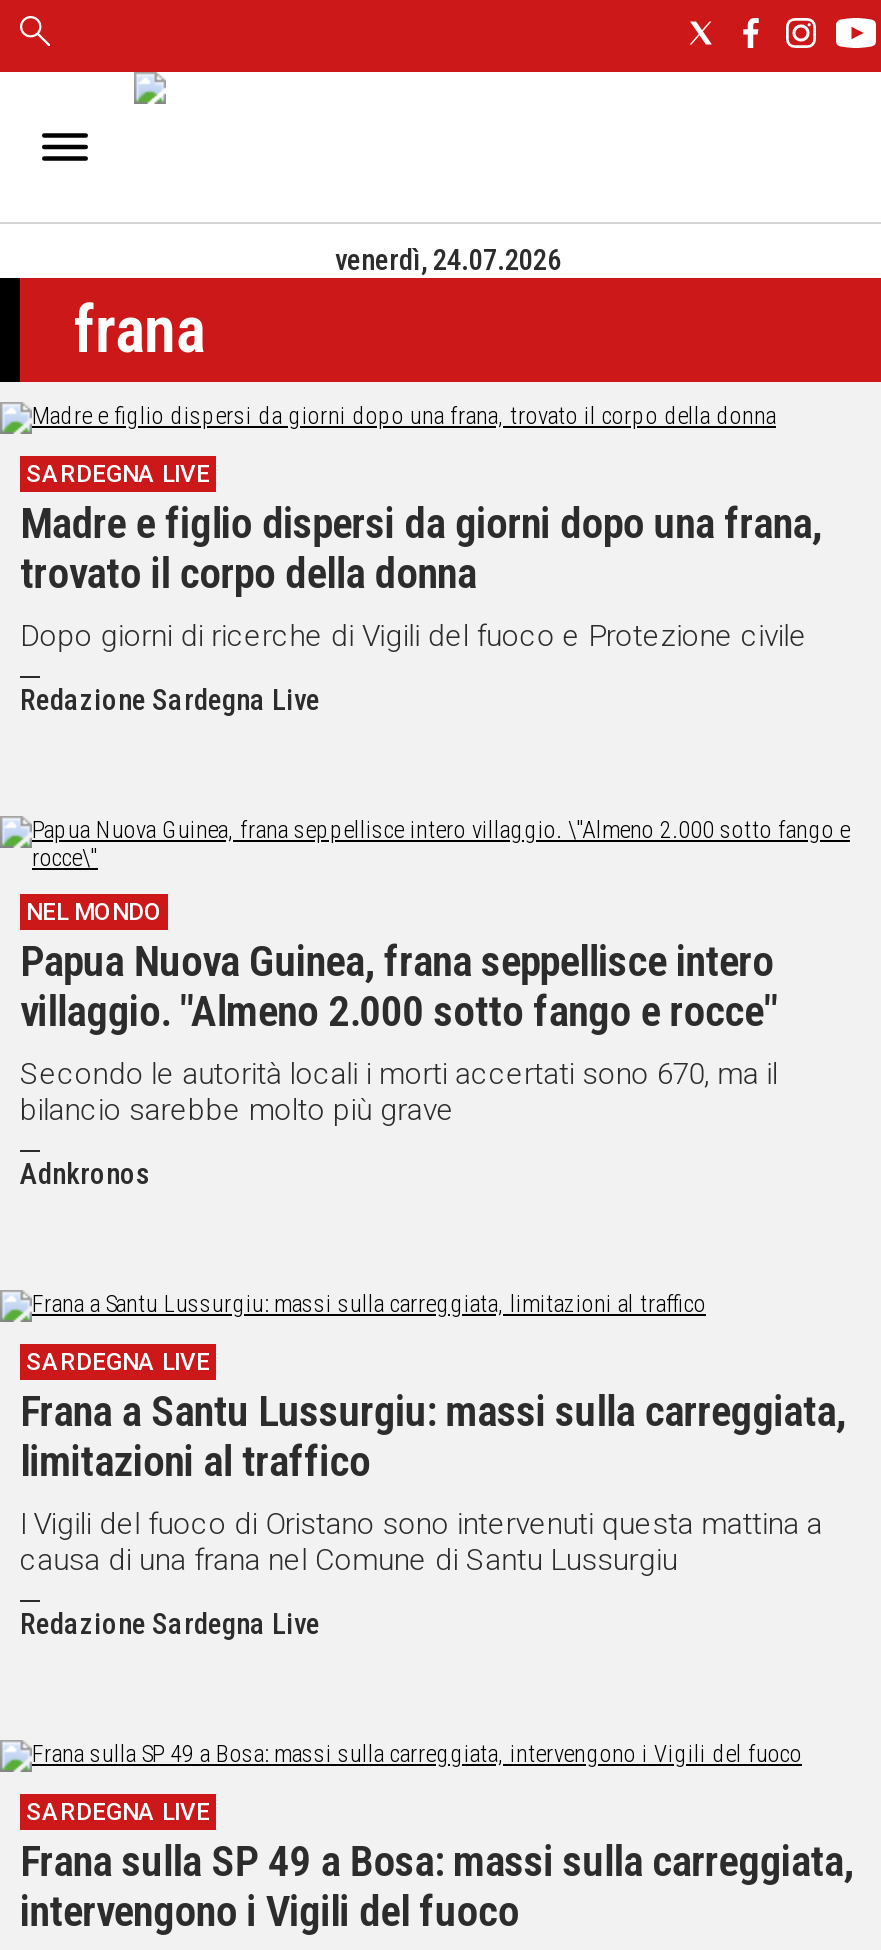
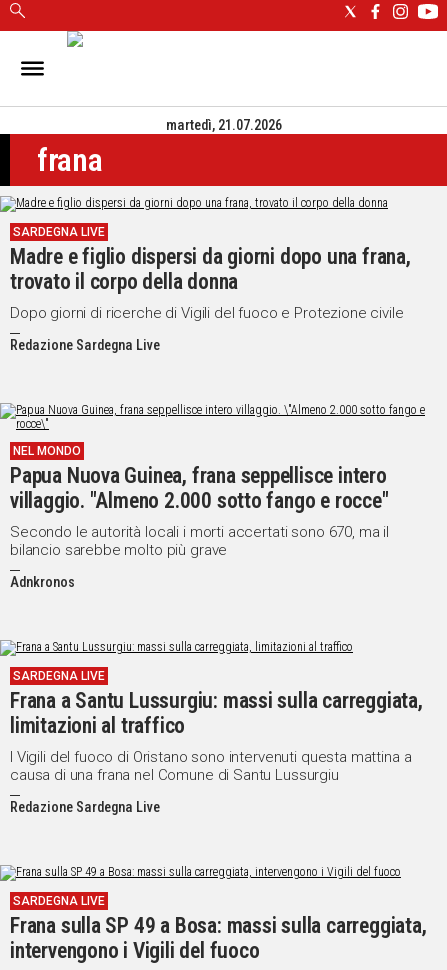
[335,244,561,278] venerdì, 24.07.2026 -> [166,117,282,134] martedì, 21.07.2026

